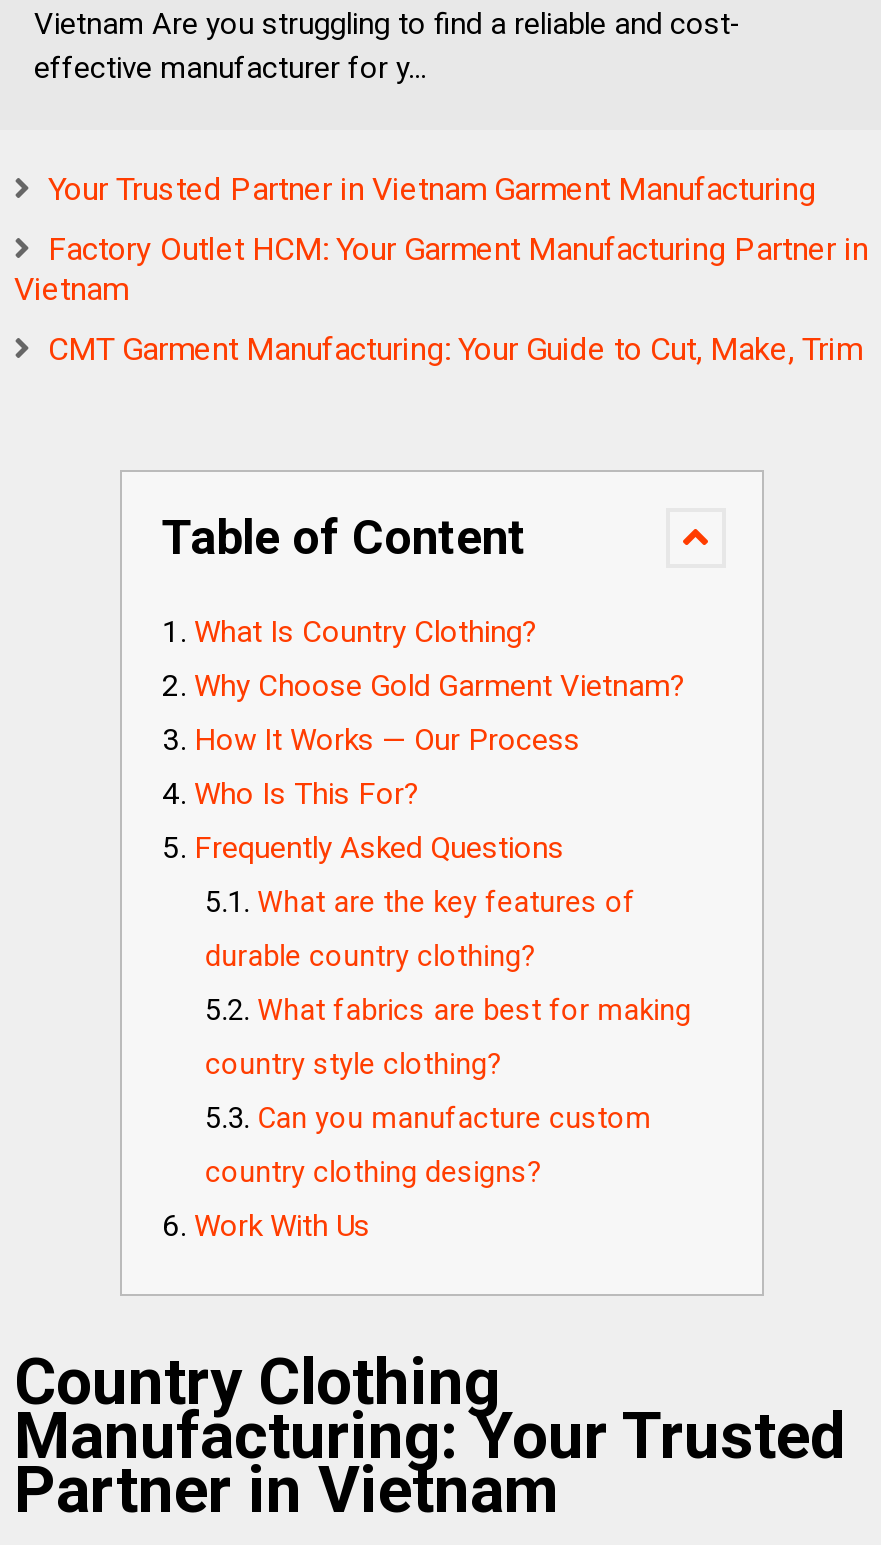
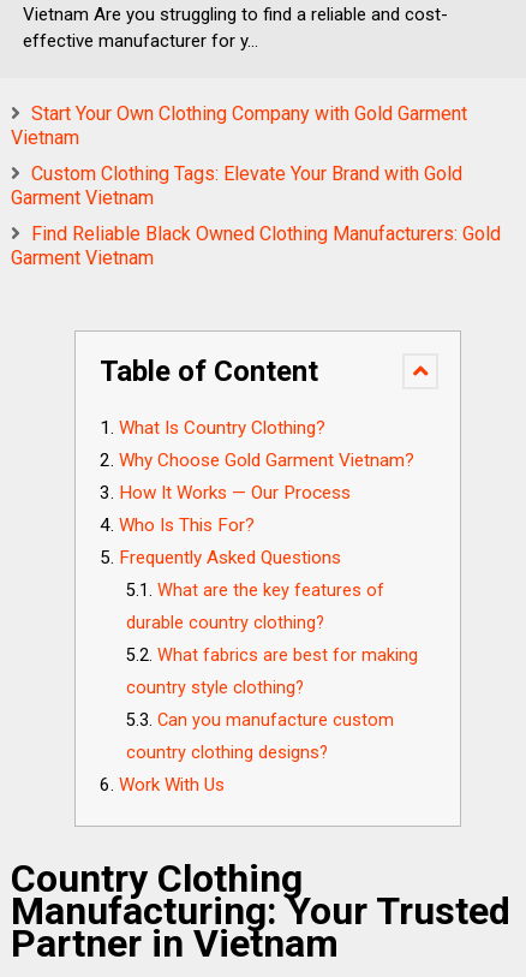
[48,170,868,268] Your Trusted Partner in Vietnam Garment Manufacturing | Factory Outlet HCM: Your Garment Manufacturing Partner in -> [31,102,467,125] Start Your Own Clothing Company with Gold Garment
moved [14,270,128,308] -> [11,126,79,149]: Vietnam
[48,330,862,368] CMT Garment Manufacturing: Your Guide to Cut, Make, Trim -> [11,162,501,269] Custom Clothing Tags: Elevate Your Brand with Gold | Garment Vietnam | Find Reliable Black Owned Clothing Manufacturers: Gold | Garment Vietnam

